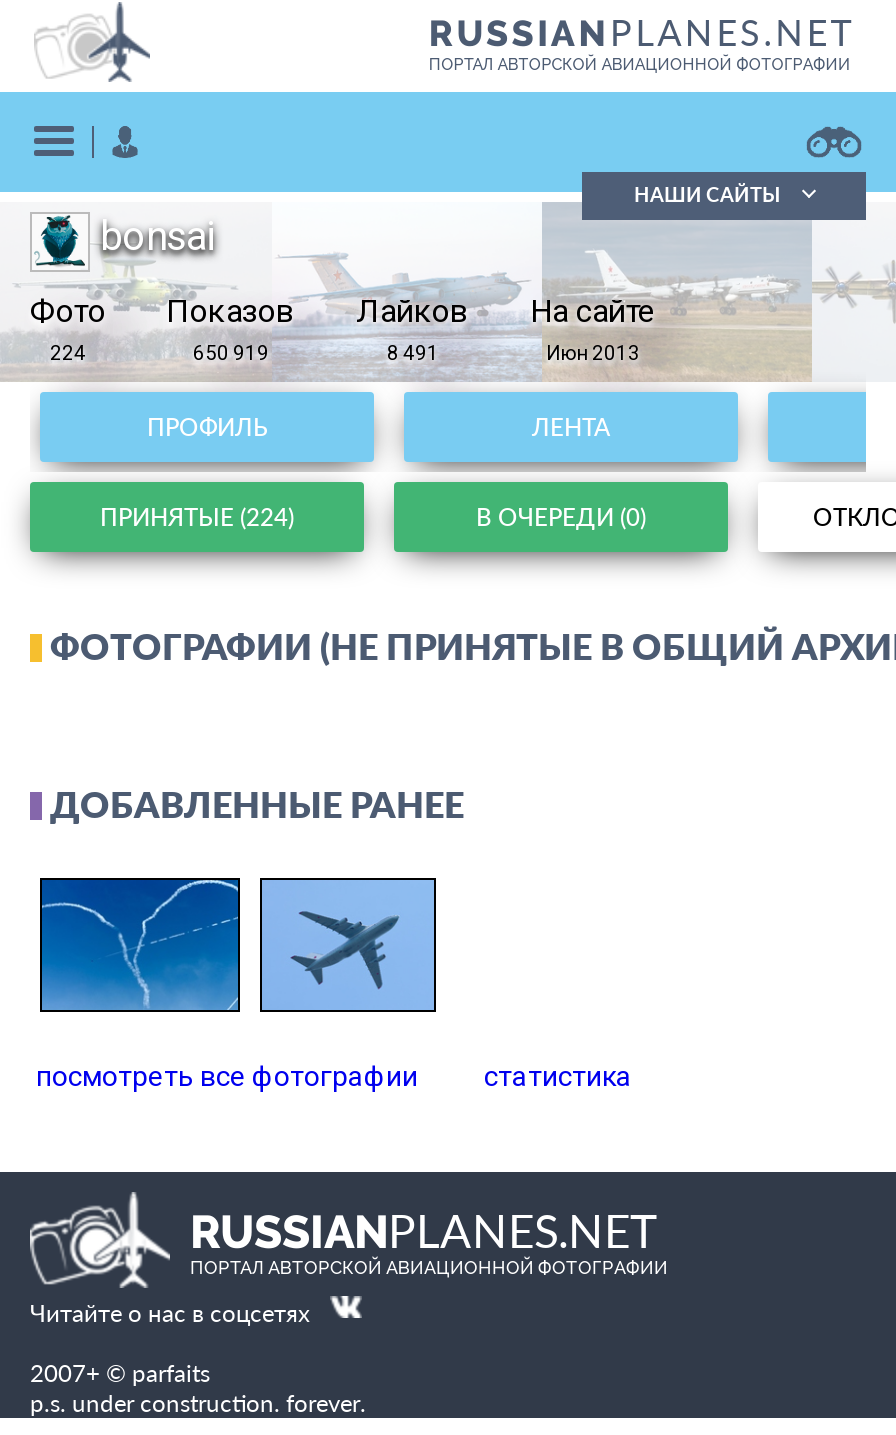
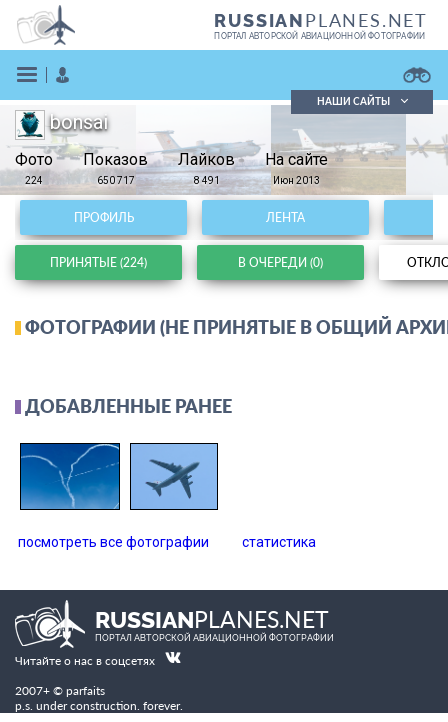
[193,342,269,364] 650 919 -> [96,175,134,186] 650 717

